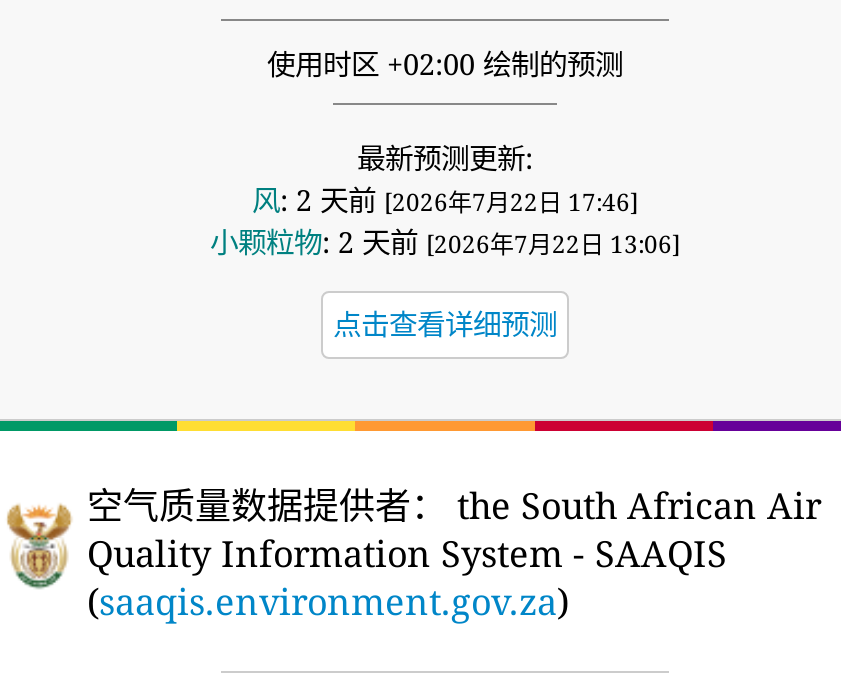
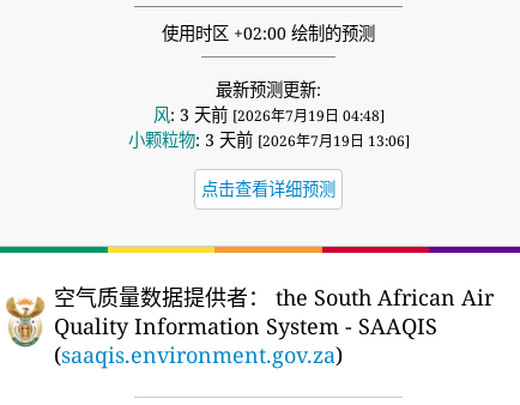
[252,180,638,218] 风: 2 天前[2026年7月22日 17:46] -> [153,103,384,125] 风: 3 天前[2026年7月19日 04:48]
[210,222,680,260] 小颗粒物: 2 天前[2026年7月22日 13:06] -> [128,128,409,151] 小颗粒物: 3 天前[2026年7月19日 13:06]

